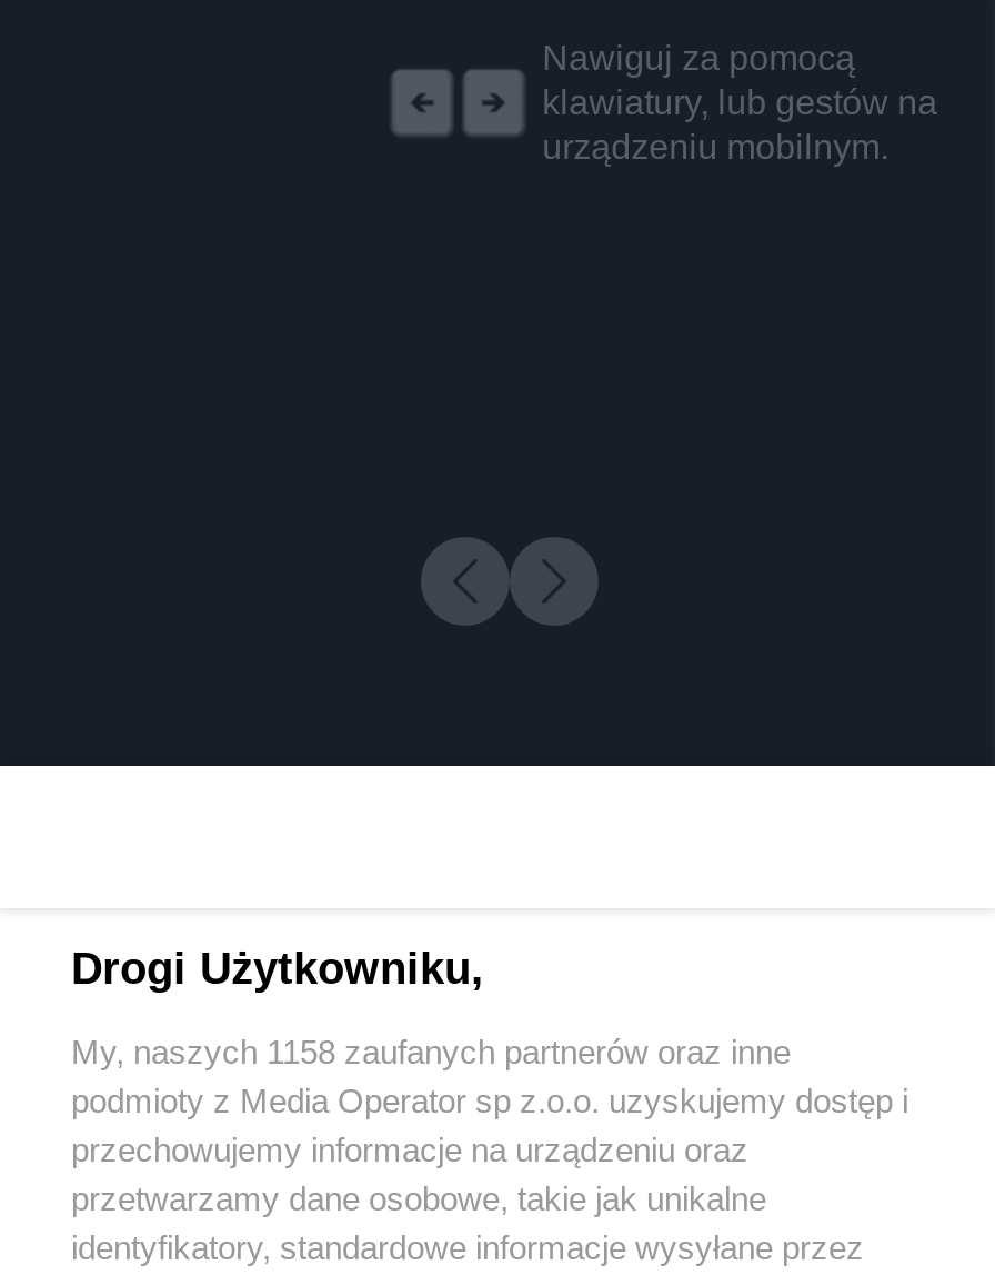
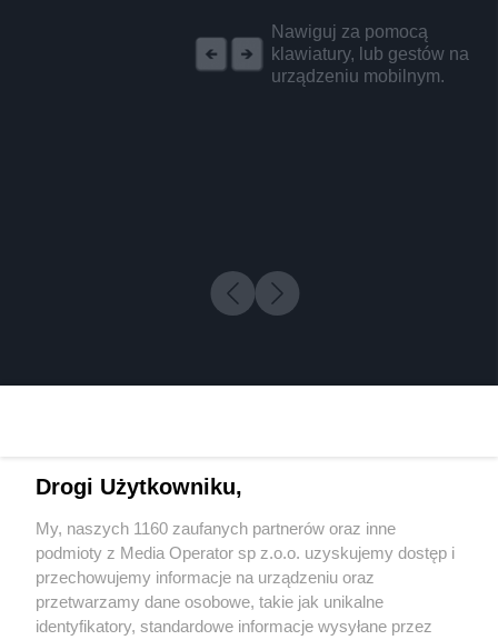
[71,1033,791,1070] My, naszych 1158 zaufanych partnerów oraz inne -> [36,519,396,538] My, naszych 1160 zaufanych partnerów oraz inne

